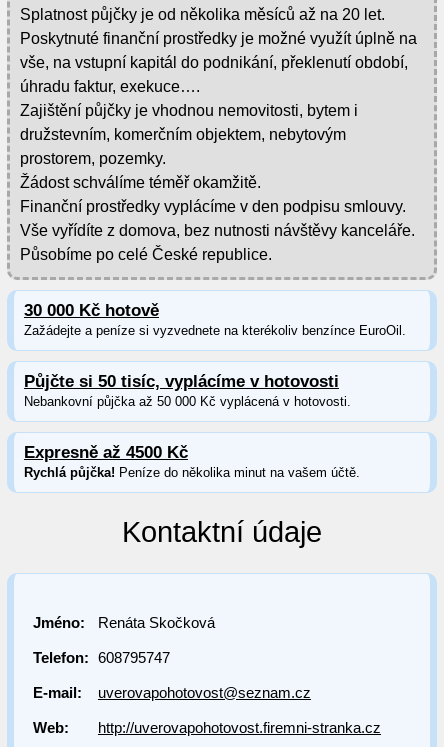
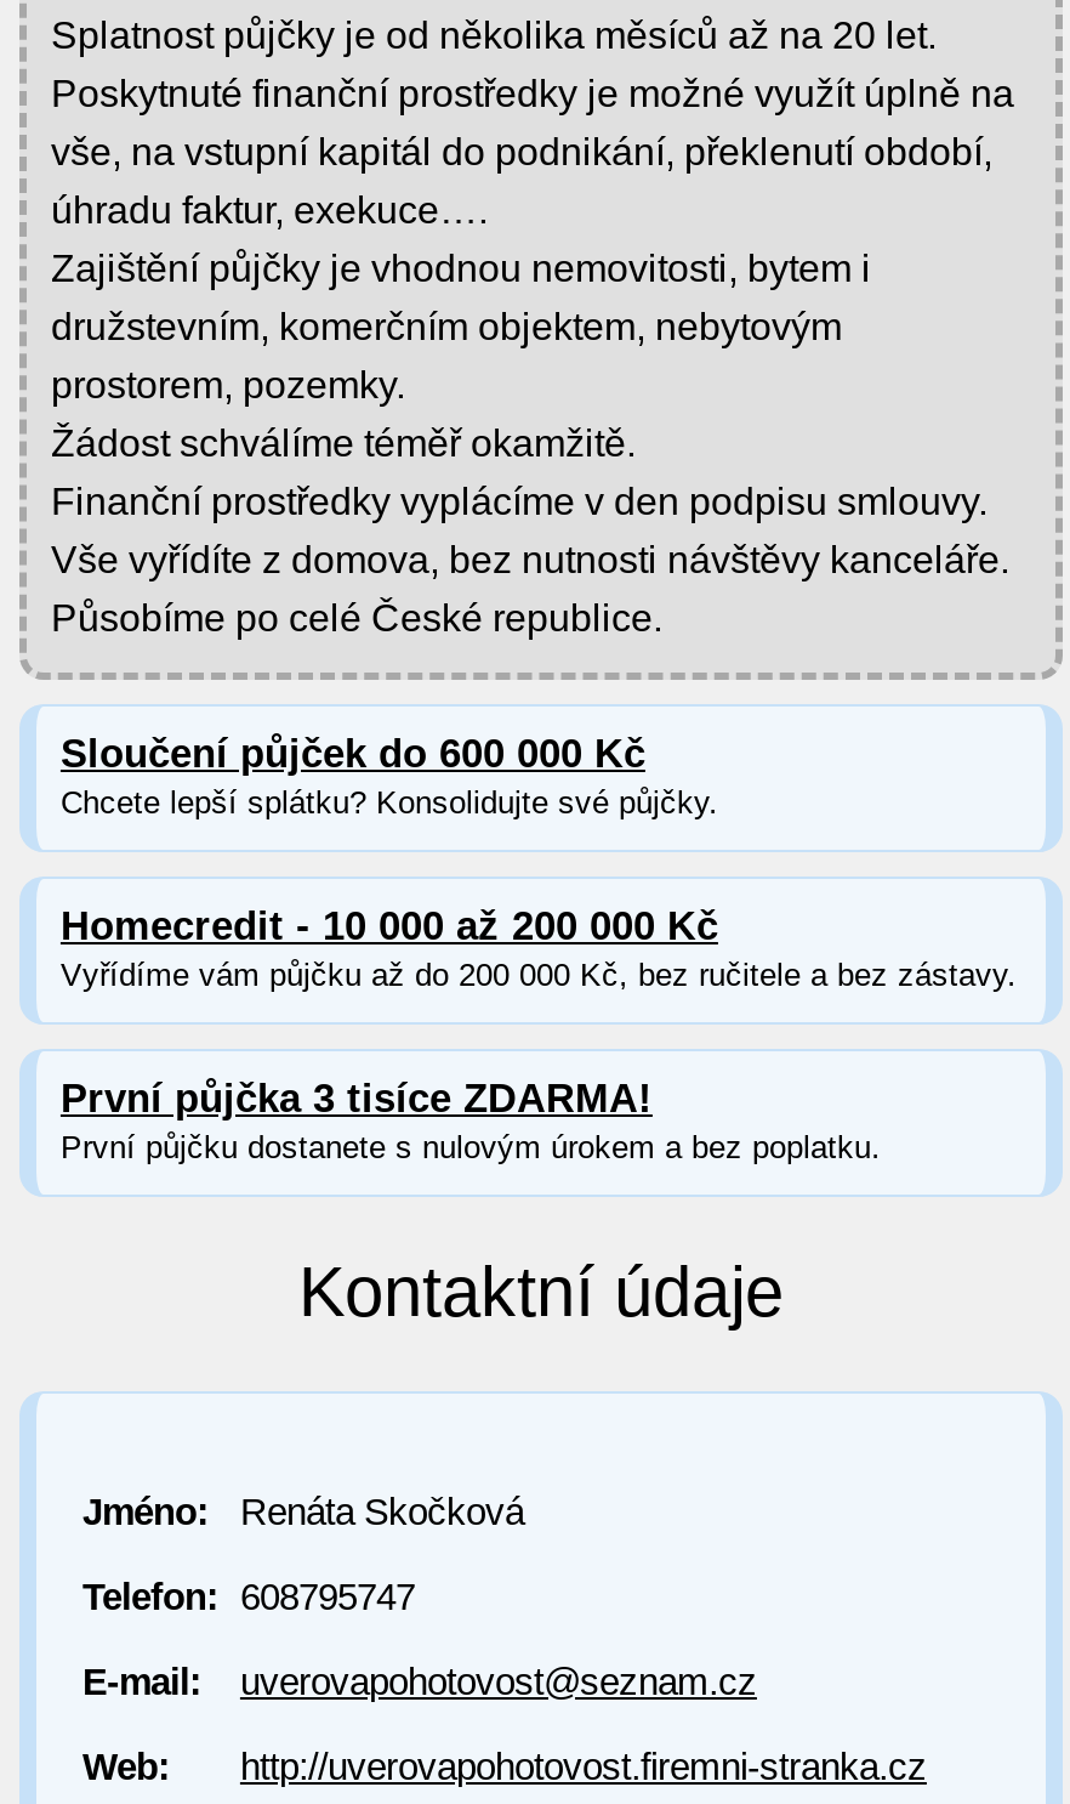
[24,300,406,337] 30 000 Kč hotově | Zažádejte a peníze si vyzvednete na kterékoliv benzínce EuroOil. -> [61,730,718,819] Sloučení půjček do 600 000 Kč | Chcete lepší splátku? Konsolidujte své půjčky.
[24,371,351,408] Půjčte si 50 tisíc, vyplácíme v hotovosti | Nebankovní půjčka až 50 000 Kč vyplácená v hotovosti. -> [61,902,1017,992] Homecredit - 10 000 až 200 000 Kč | Vyřídíme vám půjčku až do 200 000 Kč, bez ručitele a bez zástavy.
[24,442,360,479] Expresně až 4500 Kč | Rychlá půjčka! Peníze do několika minut na vašem účtě. -> [61,1074,881,1164] První půjčka 3 tisíce ZDARMA! | První půjčku dostanete s nulovým úrokem a bez poplatku.

